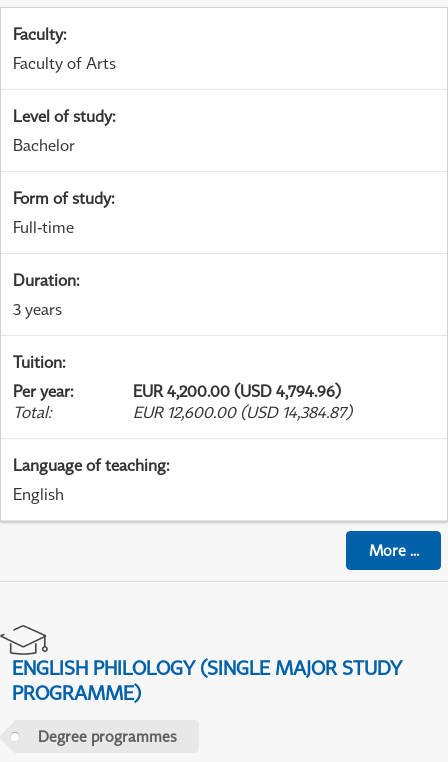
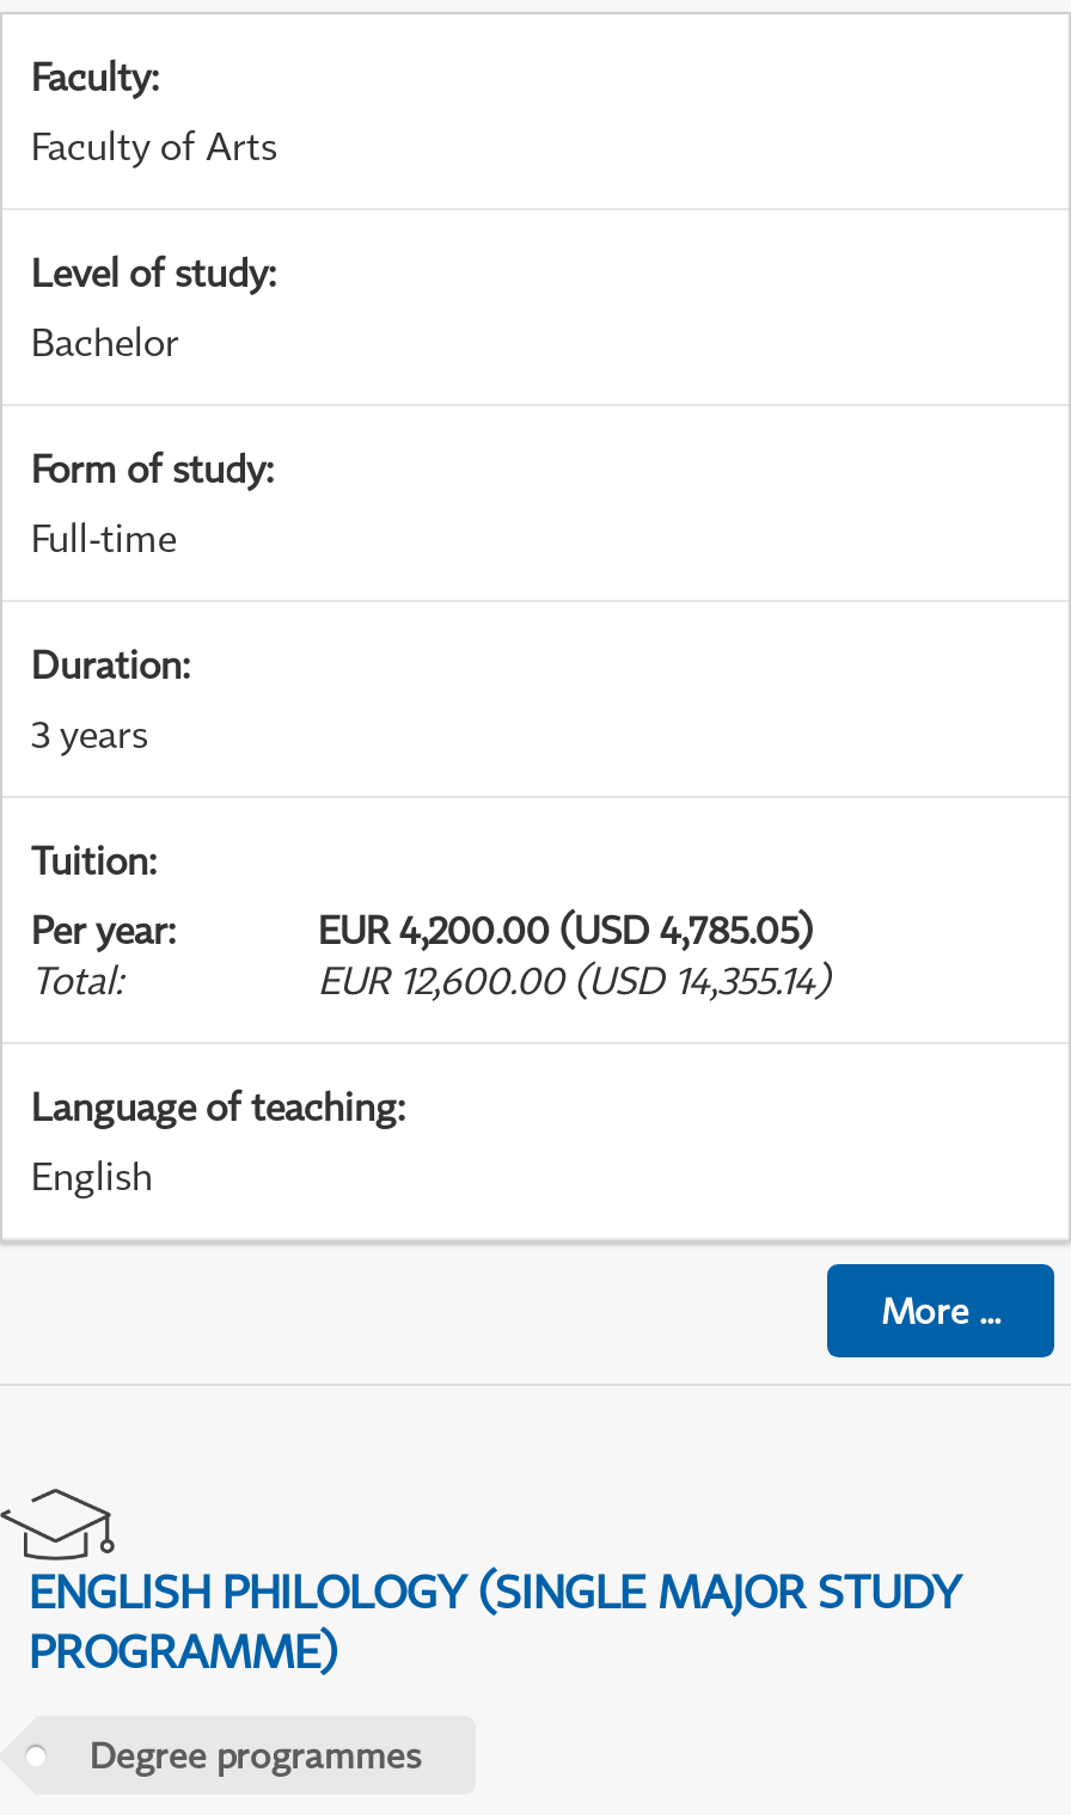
[133,381,341,401] EUR 4,200.00 (USD 4,794.96) -> [318,906,813,954] EUR 4,200.00 (USD 4,785.05)
[133,402,352,422] EUR 12,600.00 (USD 14,384.87) -> [318,956,830,1004] EUR 12,600.00 (USD 14,355.14)

